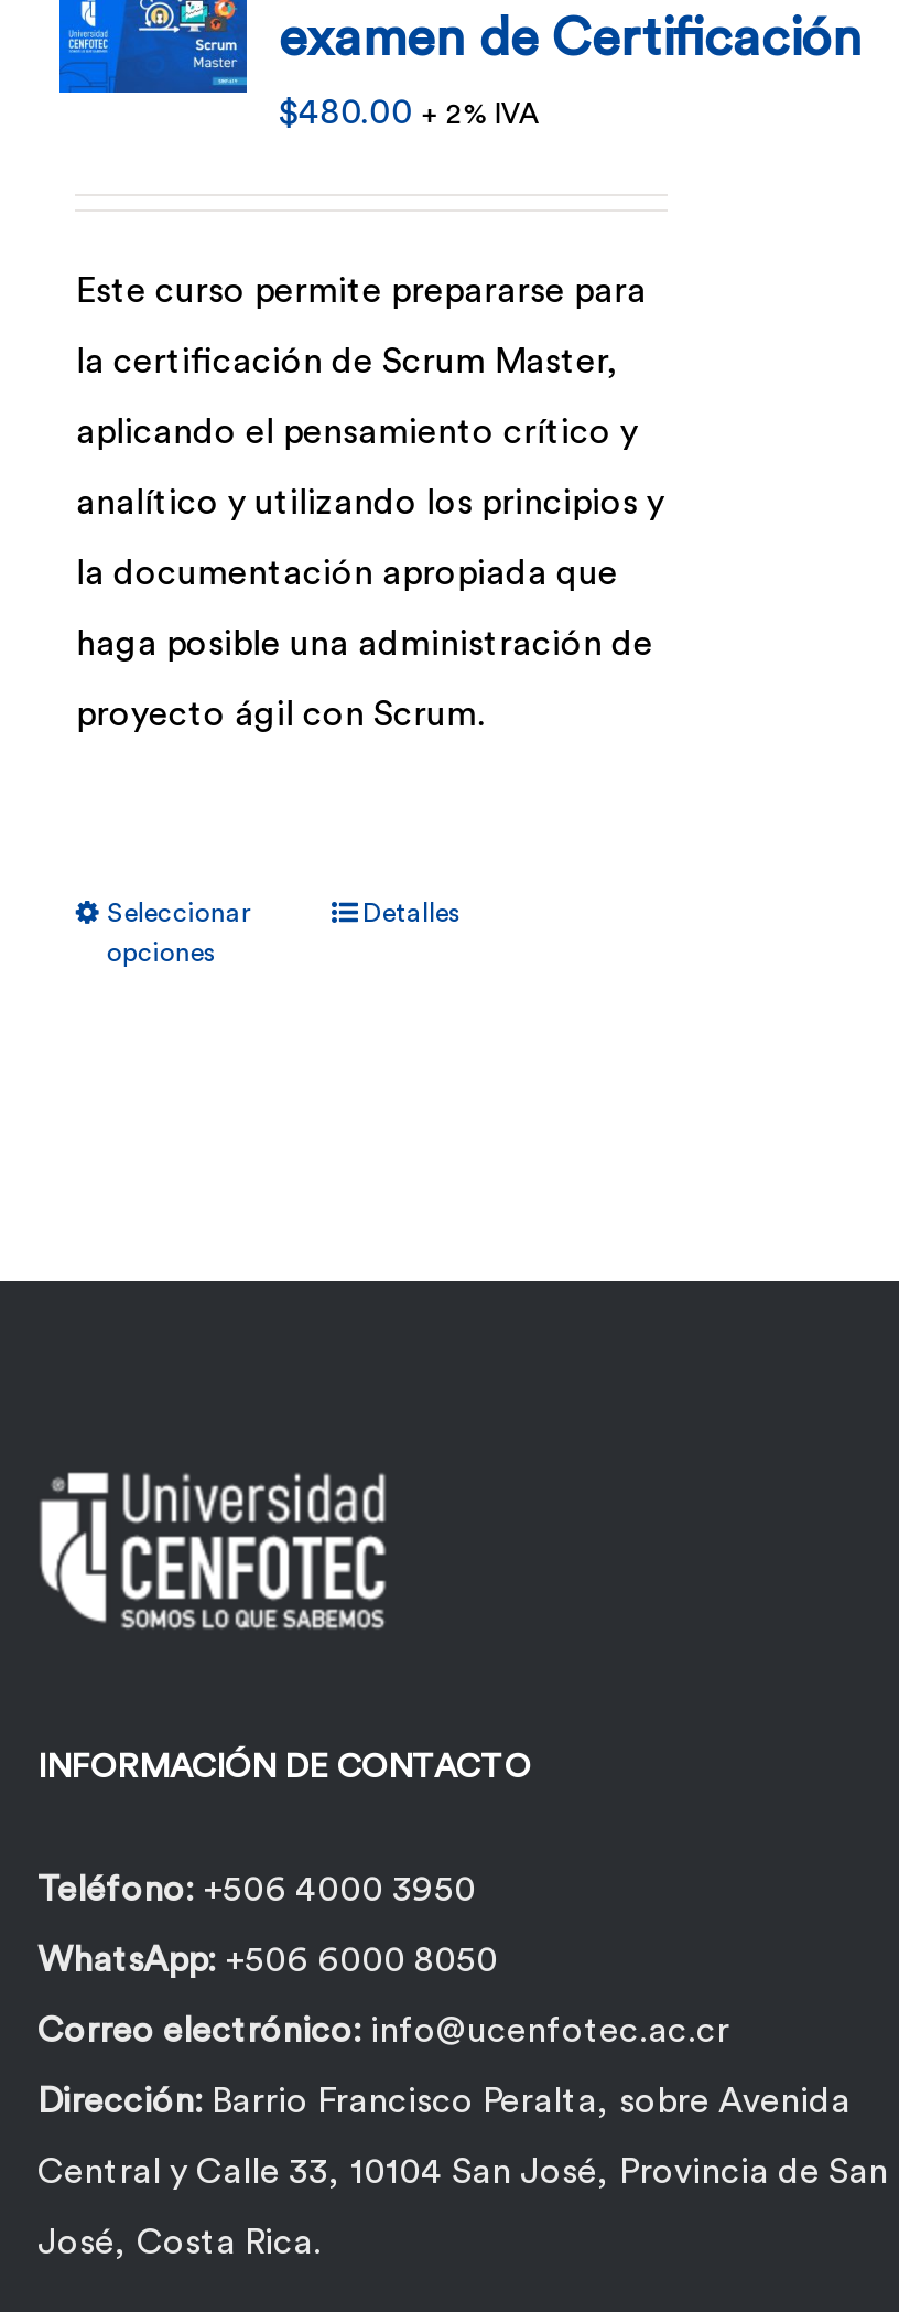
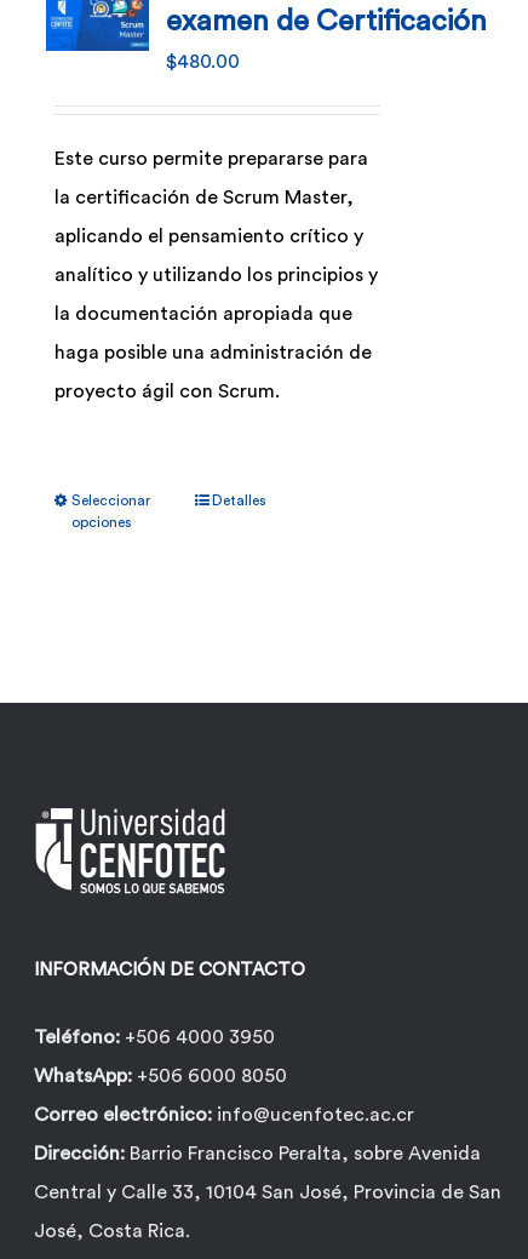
[278,95,538,131] $480.00 + 2% IVA -> [166,52,240,72] $480.00

